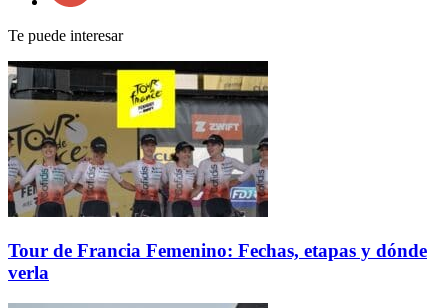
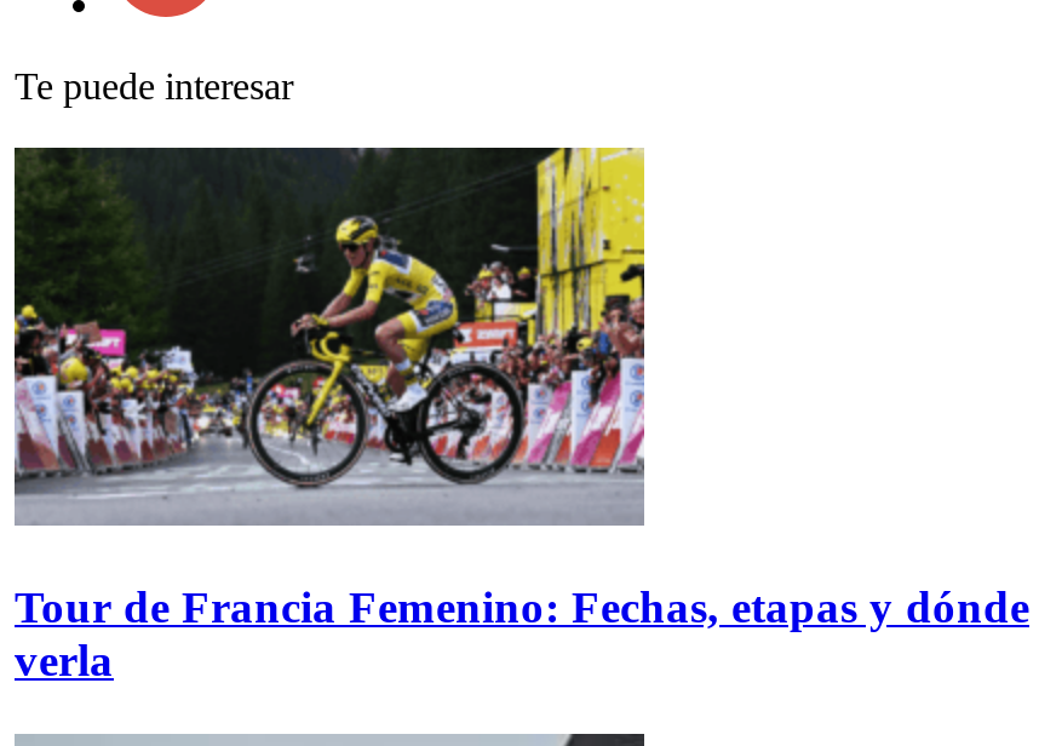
[7,60,269,218] [image] -> [12,145,647,526] [image]

